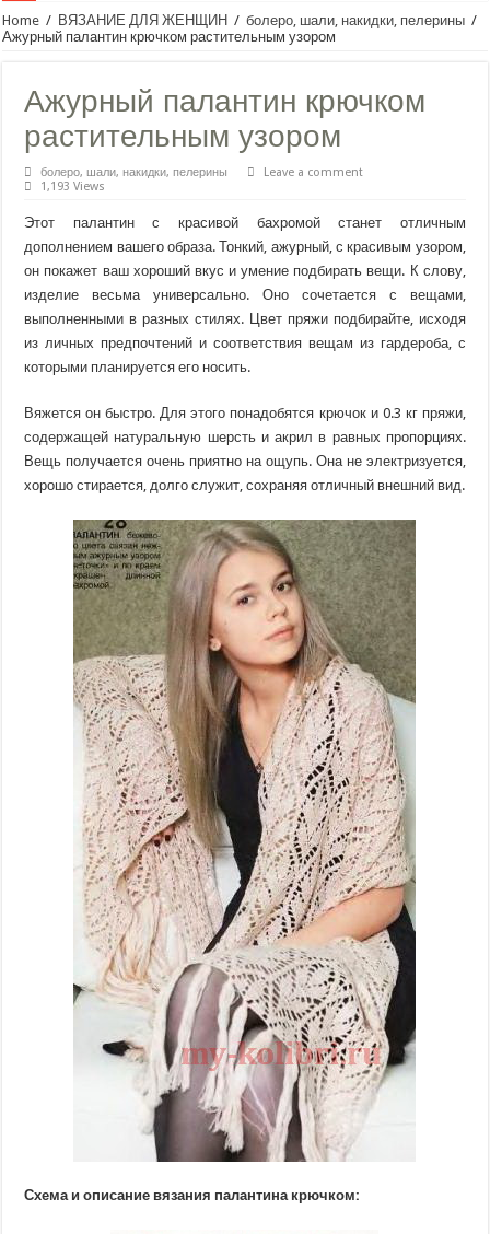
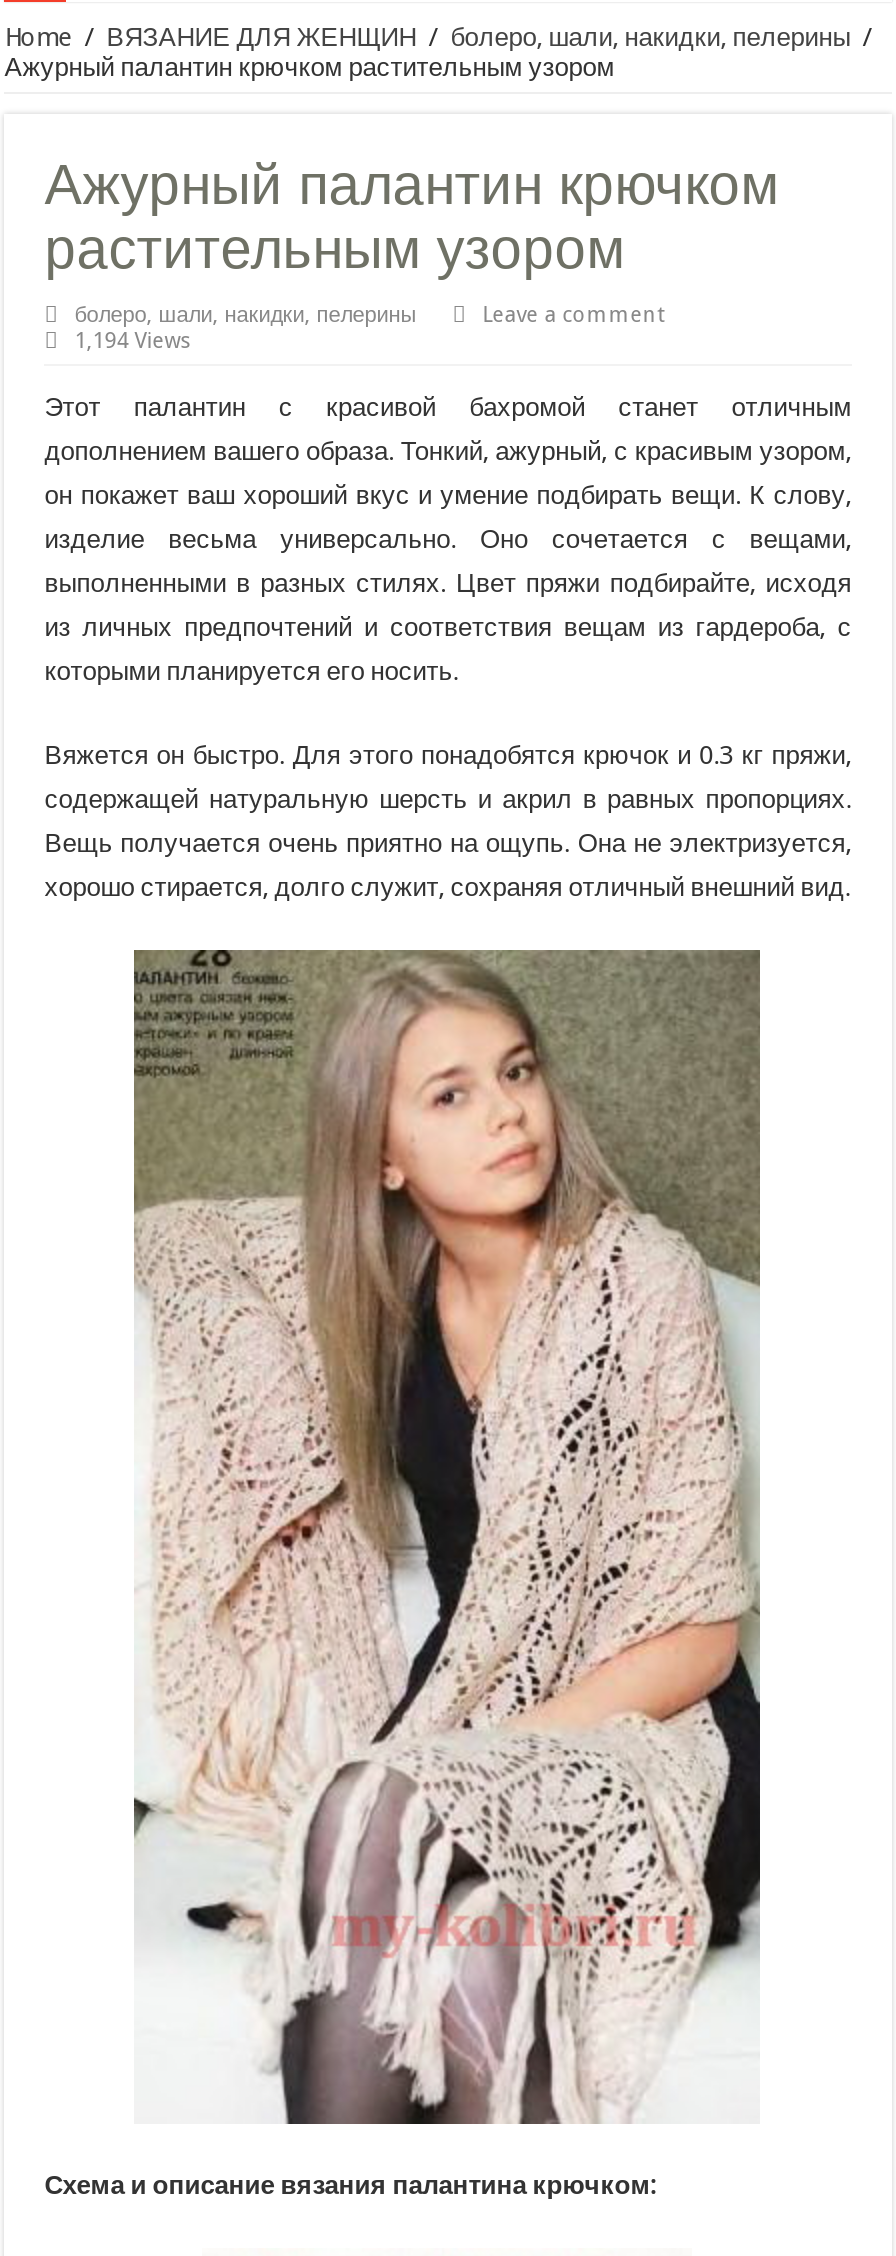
[41,180,105,194] 1,193 Views -> [74,329,192,355] 1,194 Views

